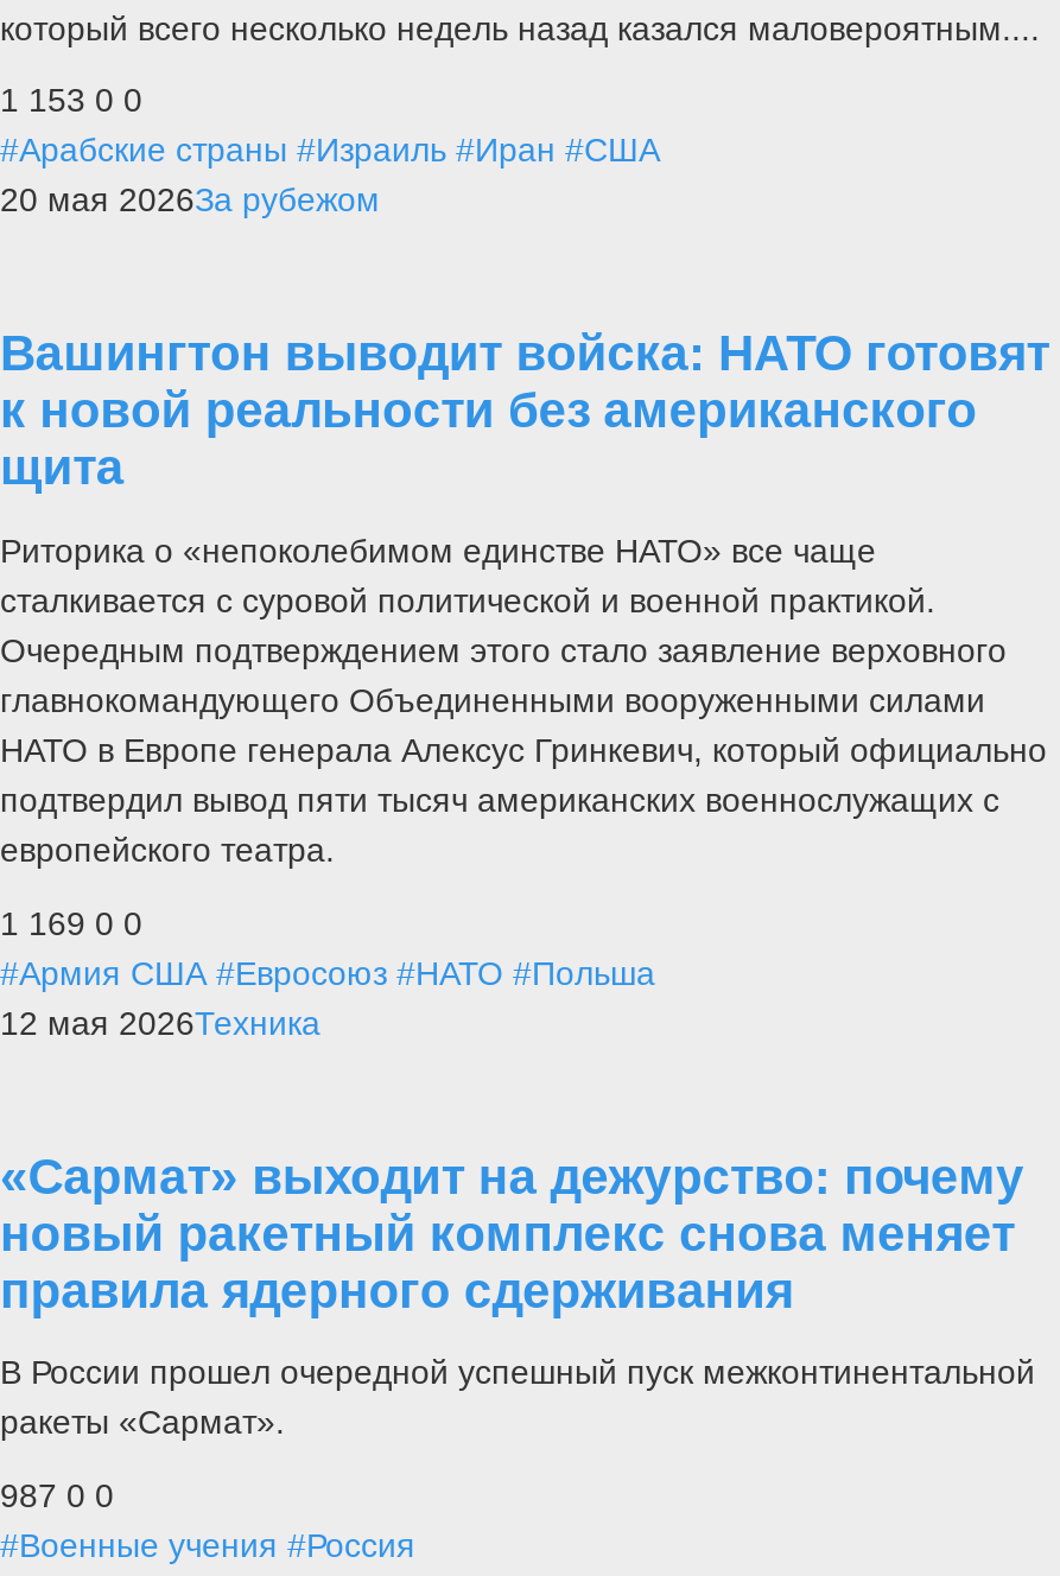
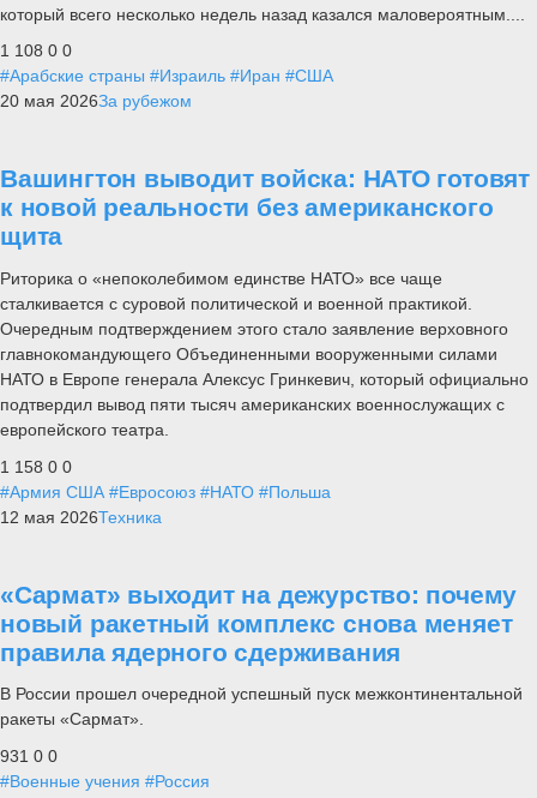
[0,81,142,119] 1 153 0 0 -> [0,41,72,60] 1 108 0 0
[0,904,142,942] 1 169 0 0 -> [0,457,72,476] 1 158 0 0
[0,1477,114,1515] 987 0 0 -> [0,747,58,766] 931 0 0

